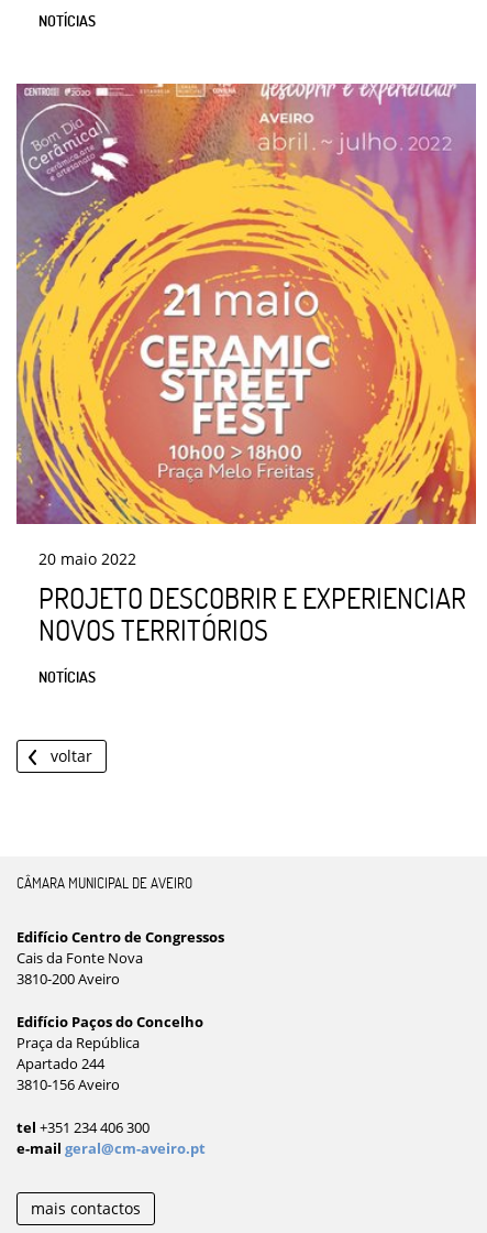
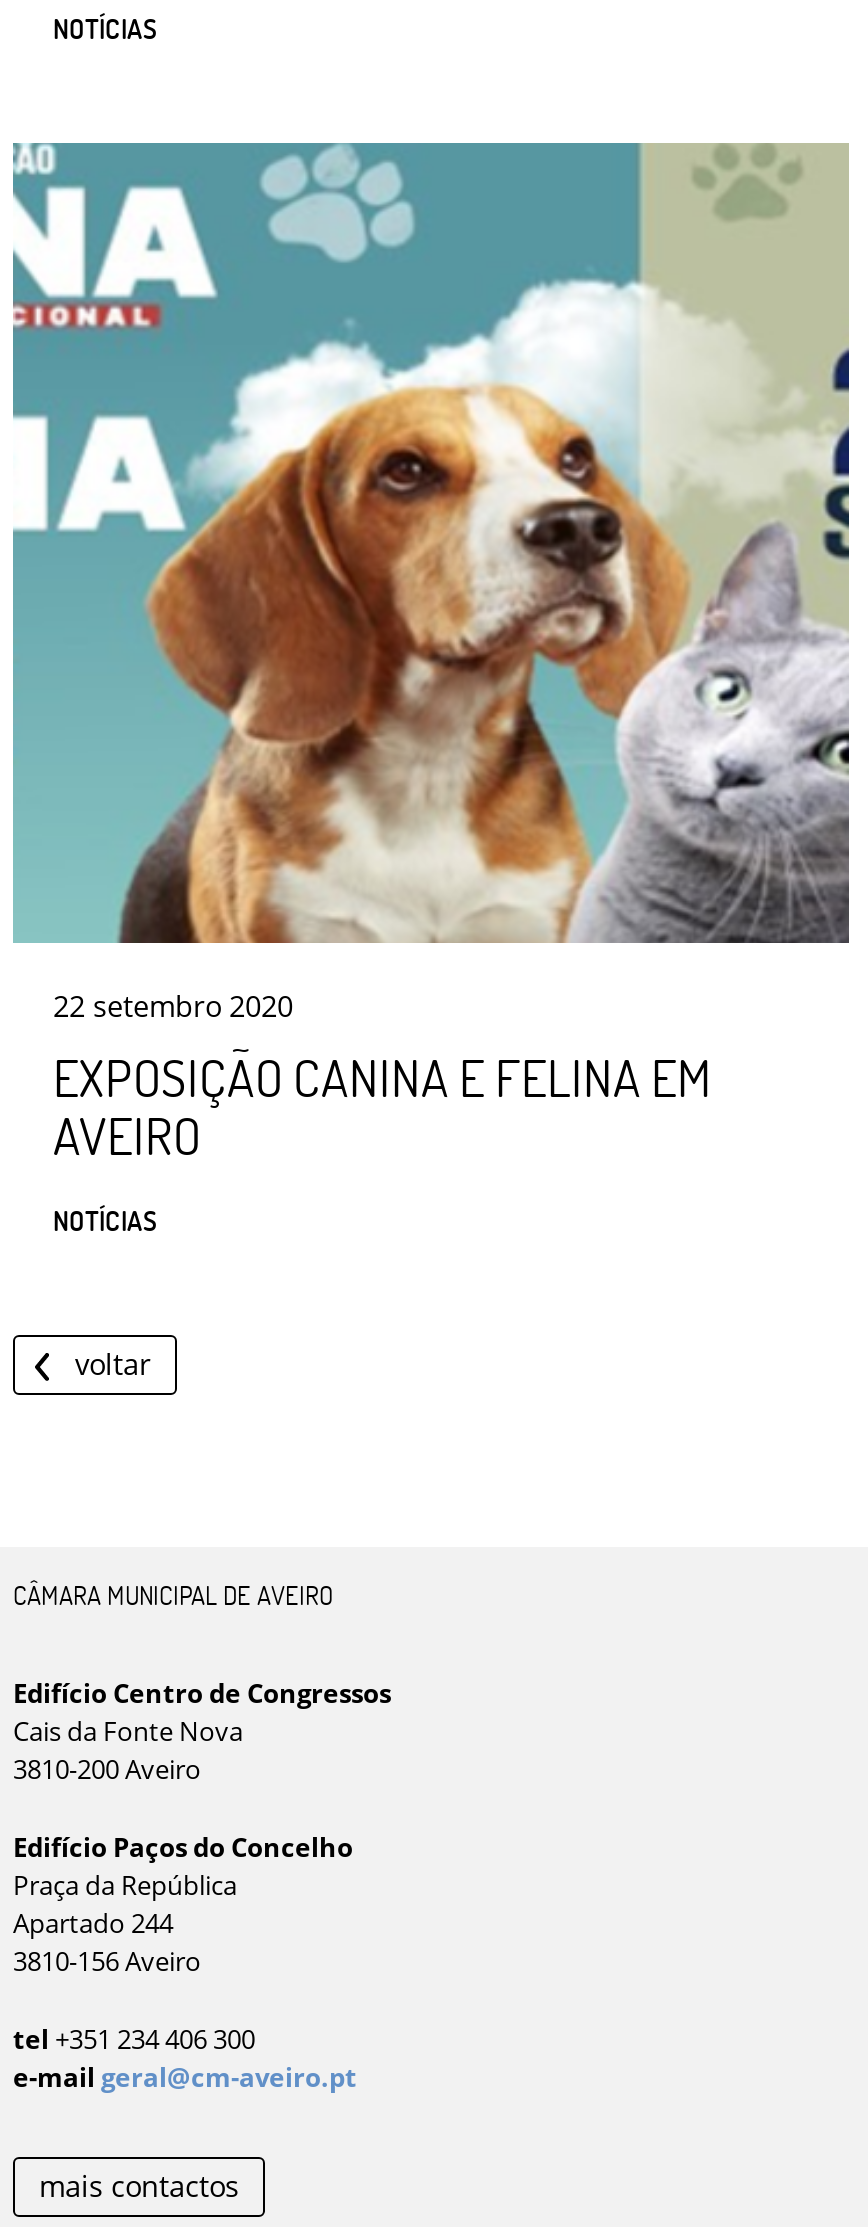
[15,83,477,647] [image] | 20 maio 2022 | PROJETO DESCOBRIR E EXPERIENCIAR | NOVOS TERRITÓRIOS -> [11,141,851,1167] [image] | 22 setembro 2020 | EXPOSIÇÃO CANINA E FELINA EM | AVEIRO

